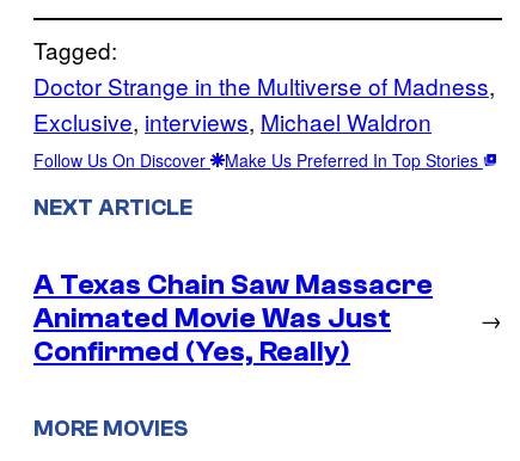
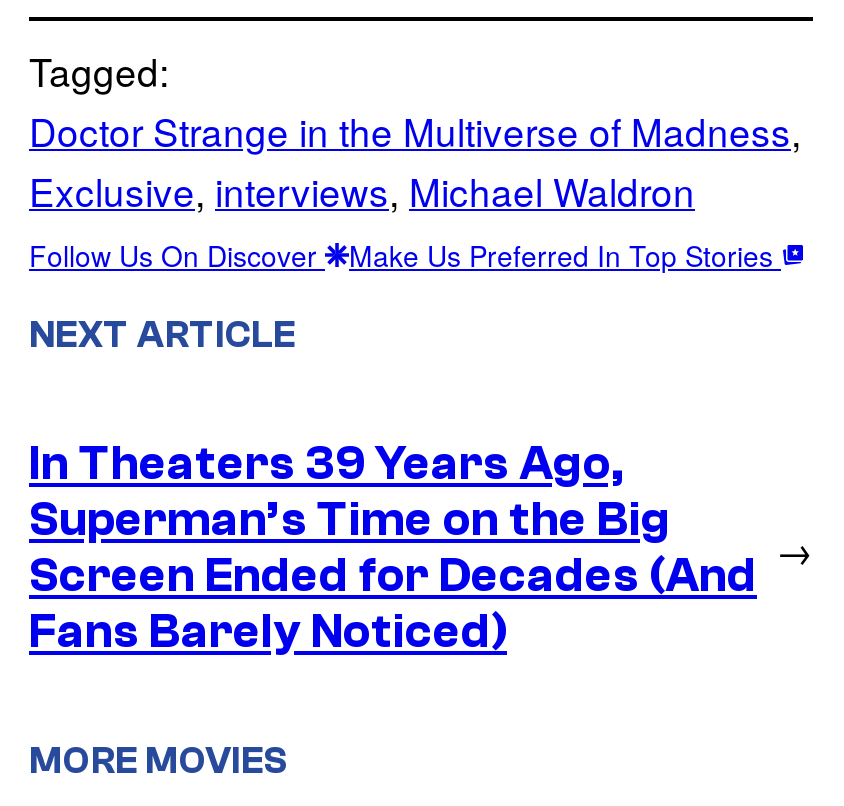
[33,268,433,367] A Texas Chain Saw Massacre | Animated Movie Was Just | Confirmed (Yes, Really) -> [29,436,757,658] In Theaters 39 Years Ago, | Superman’s Time on the Big | Screen Ended for Decades (And | Fans Barely Noticed)

